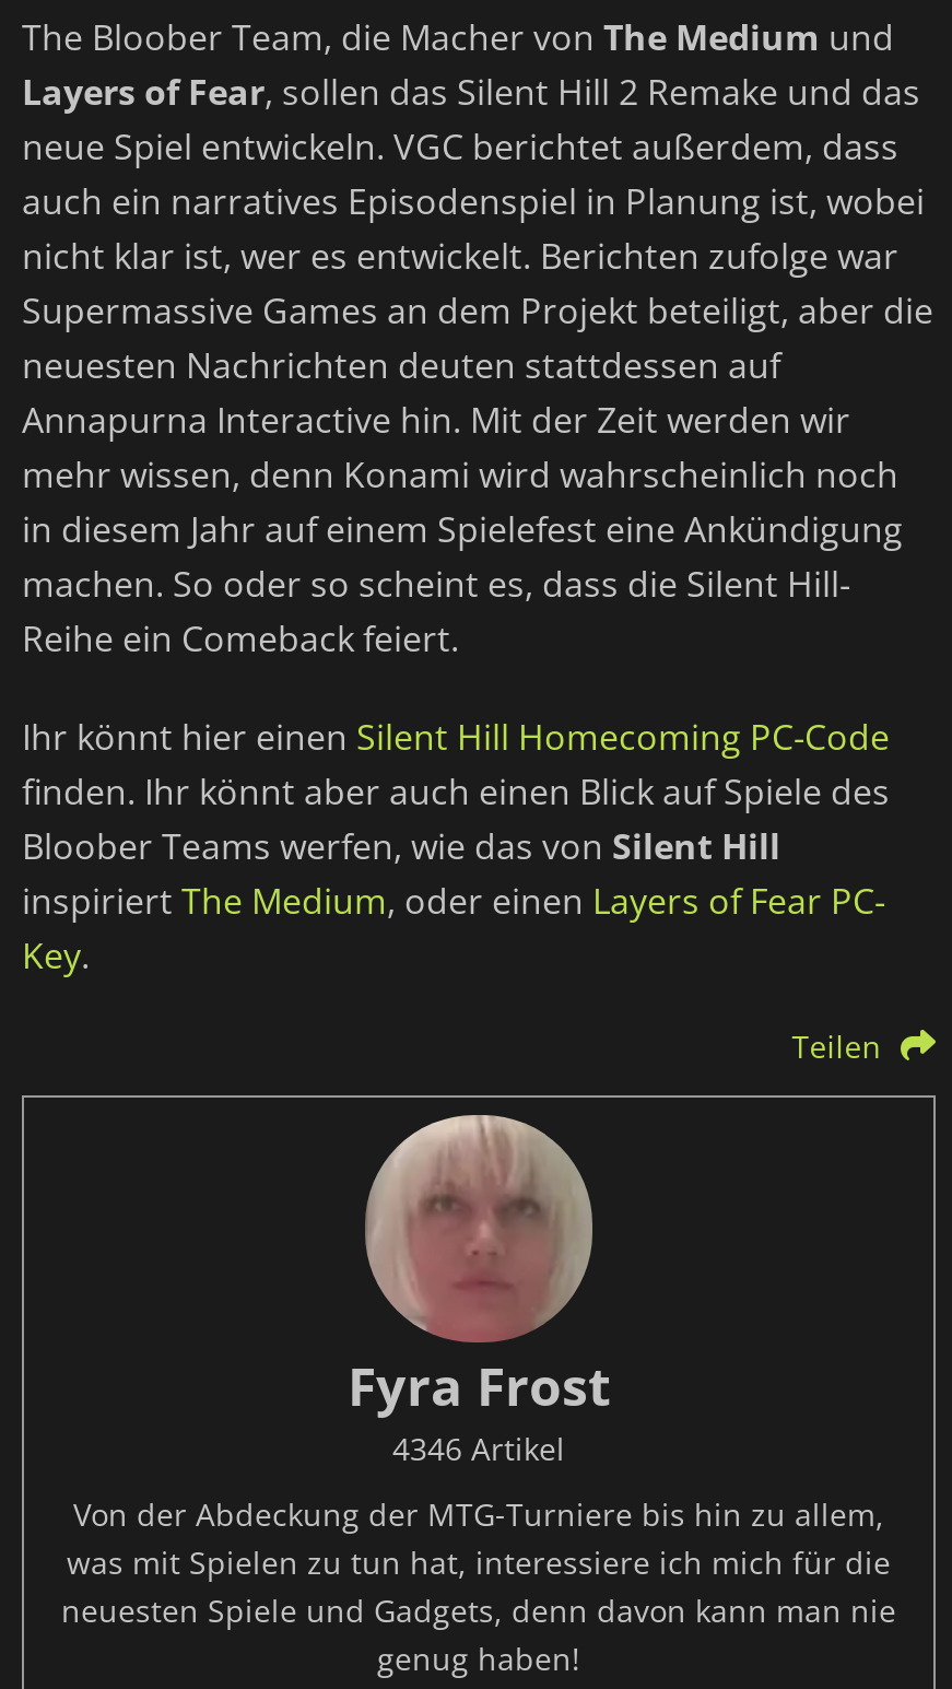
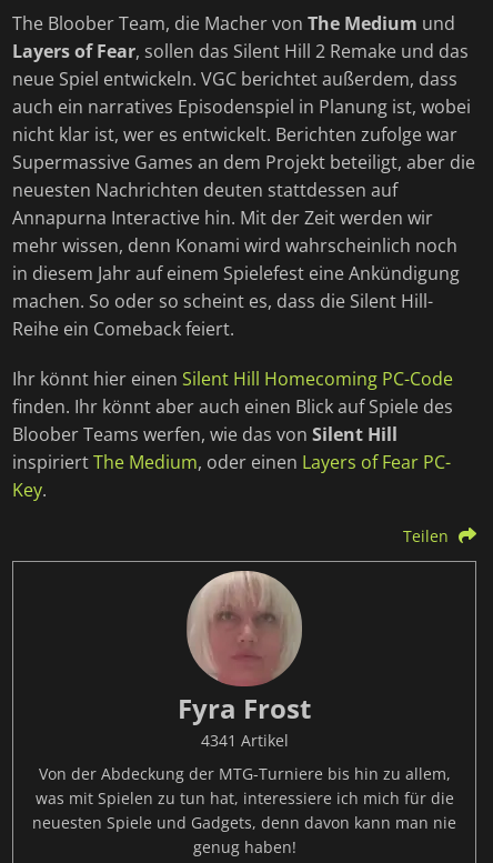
[392,1428,565,1469] 4346 Artikel -> [200,730,288,751] 4341 Artikel

